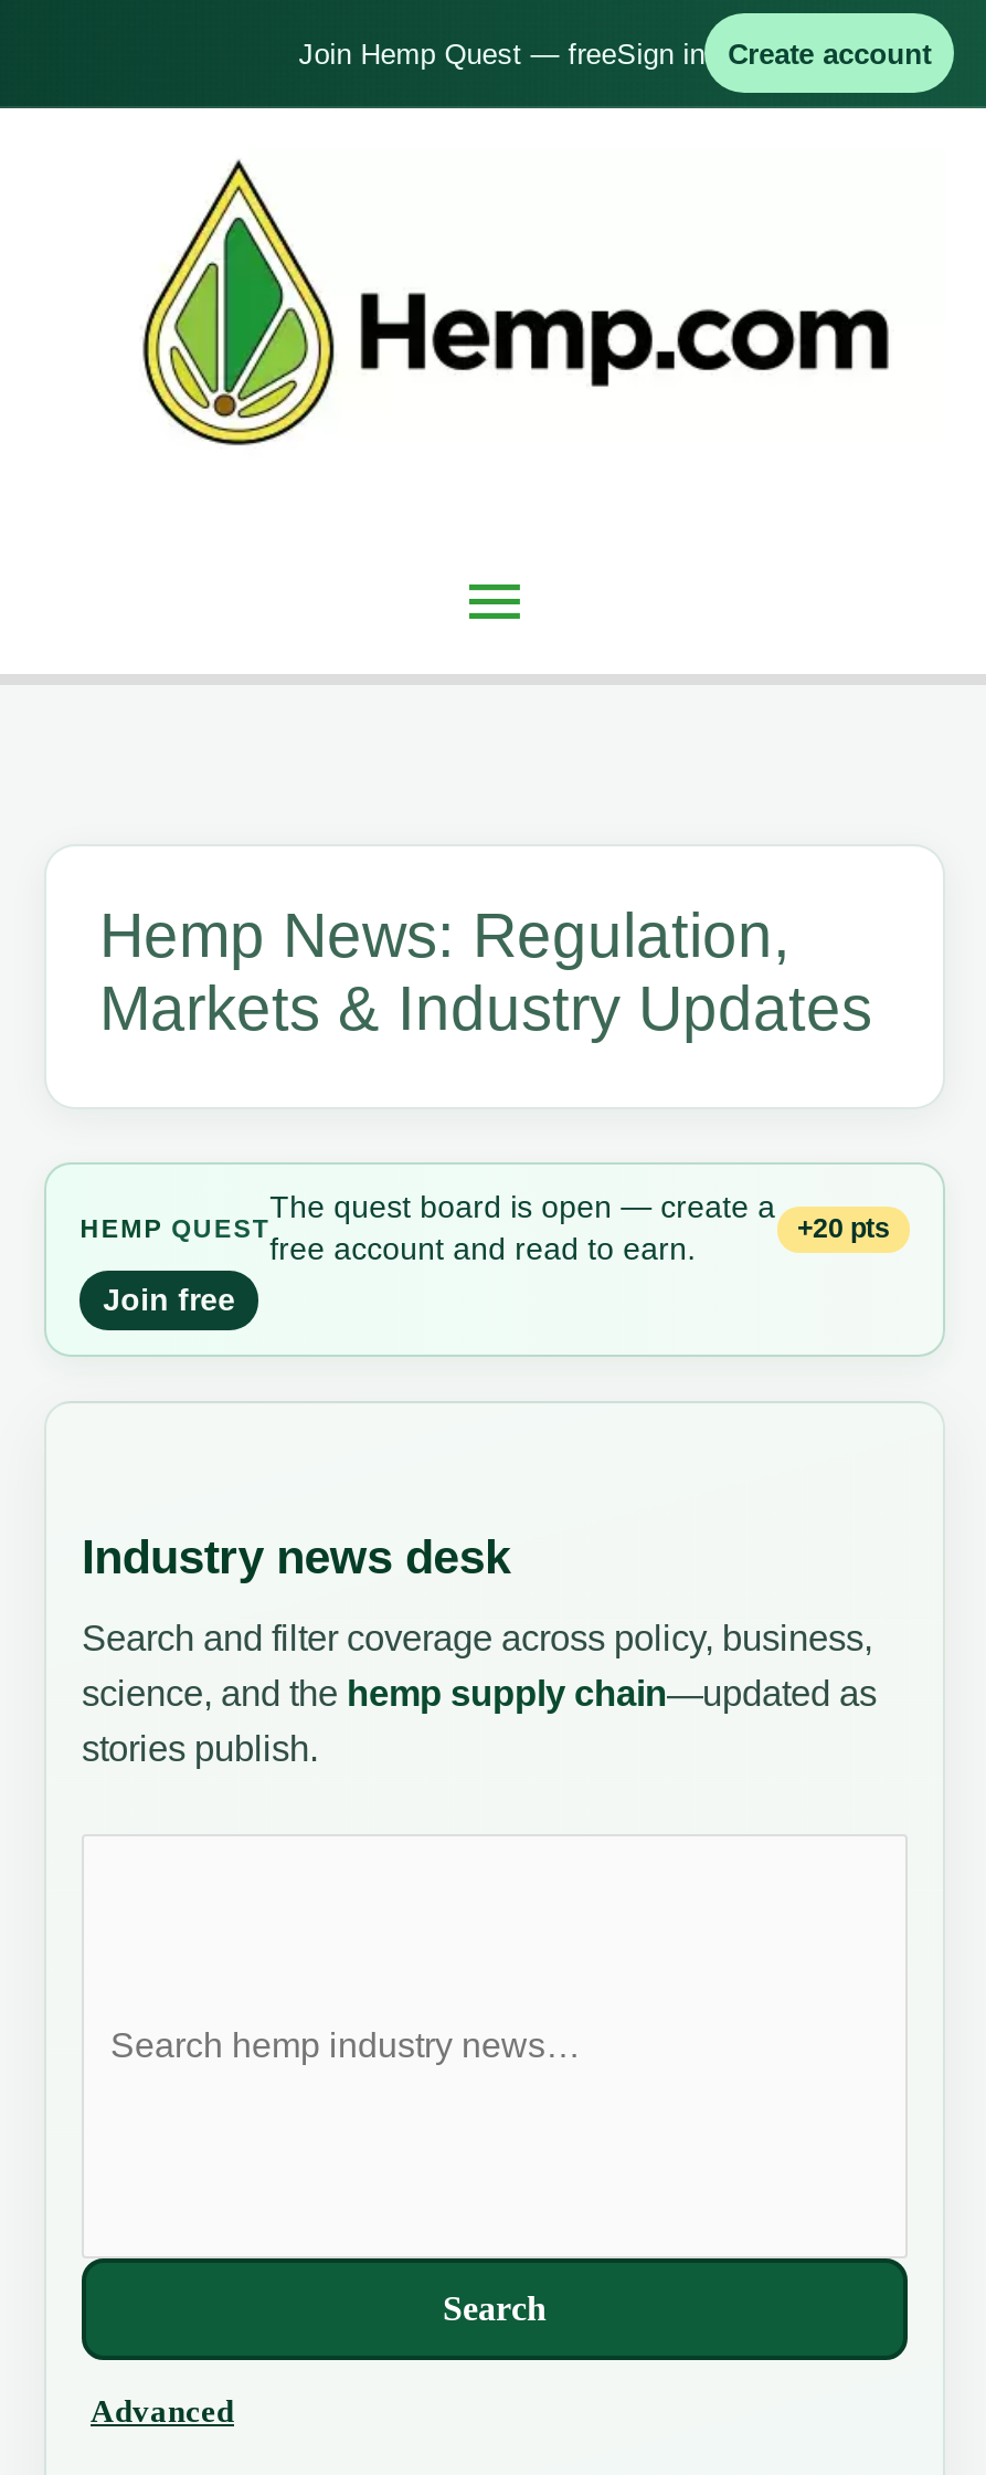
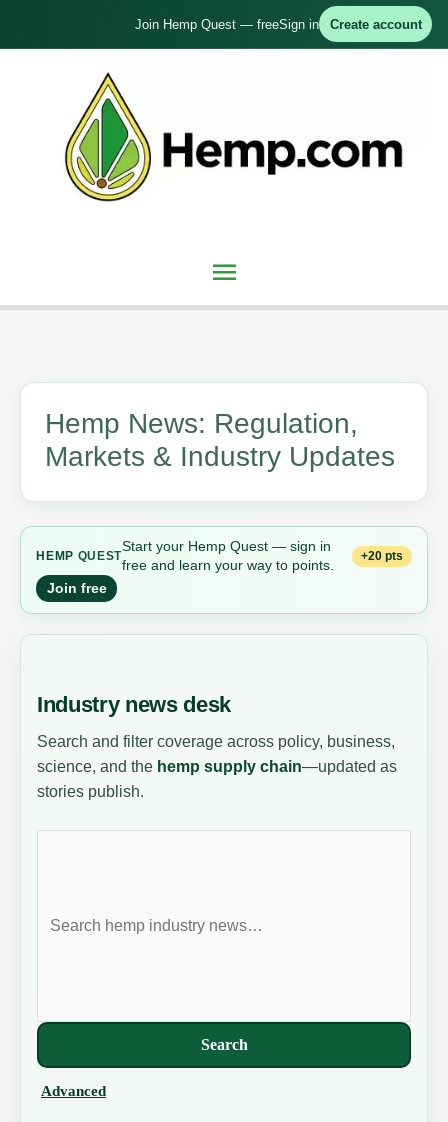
[270,1189,775,1266] The quest board is open — create a | free account and read to earn. -> [122,538,334,573] Start your Hemp Quest — sign in | free and learn your way to points.

